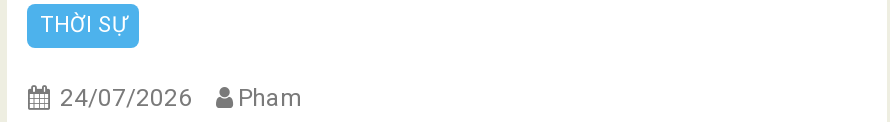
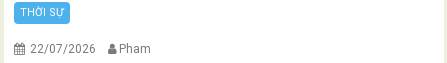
[60,85,302,113] 24/07/2026 Pham -> [30,42,151,56] 22/07/2026 Pham

